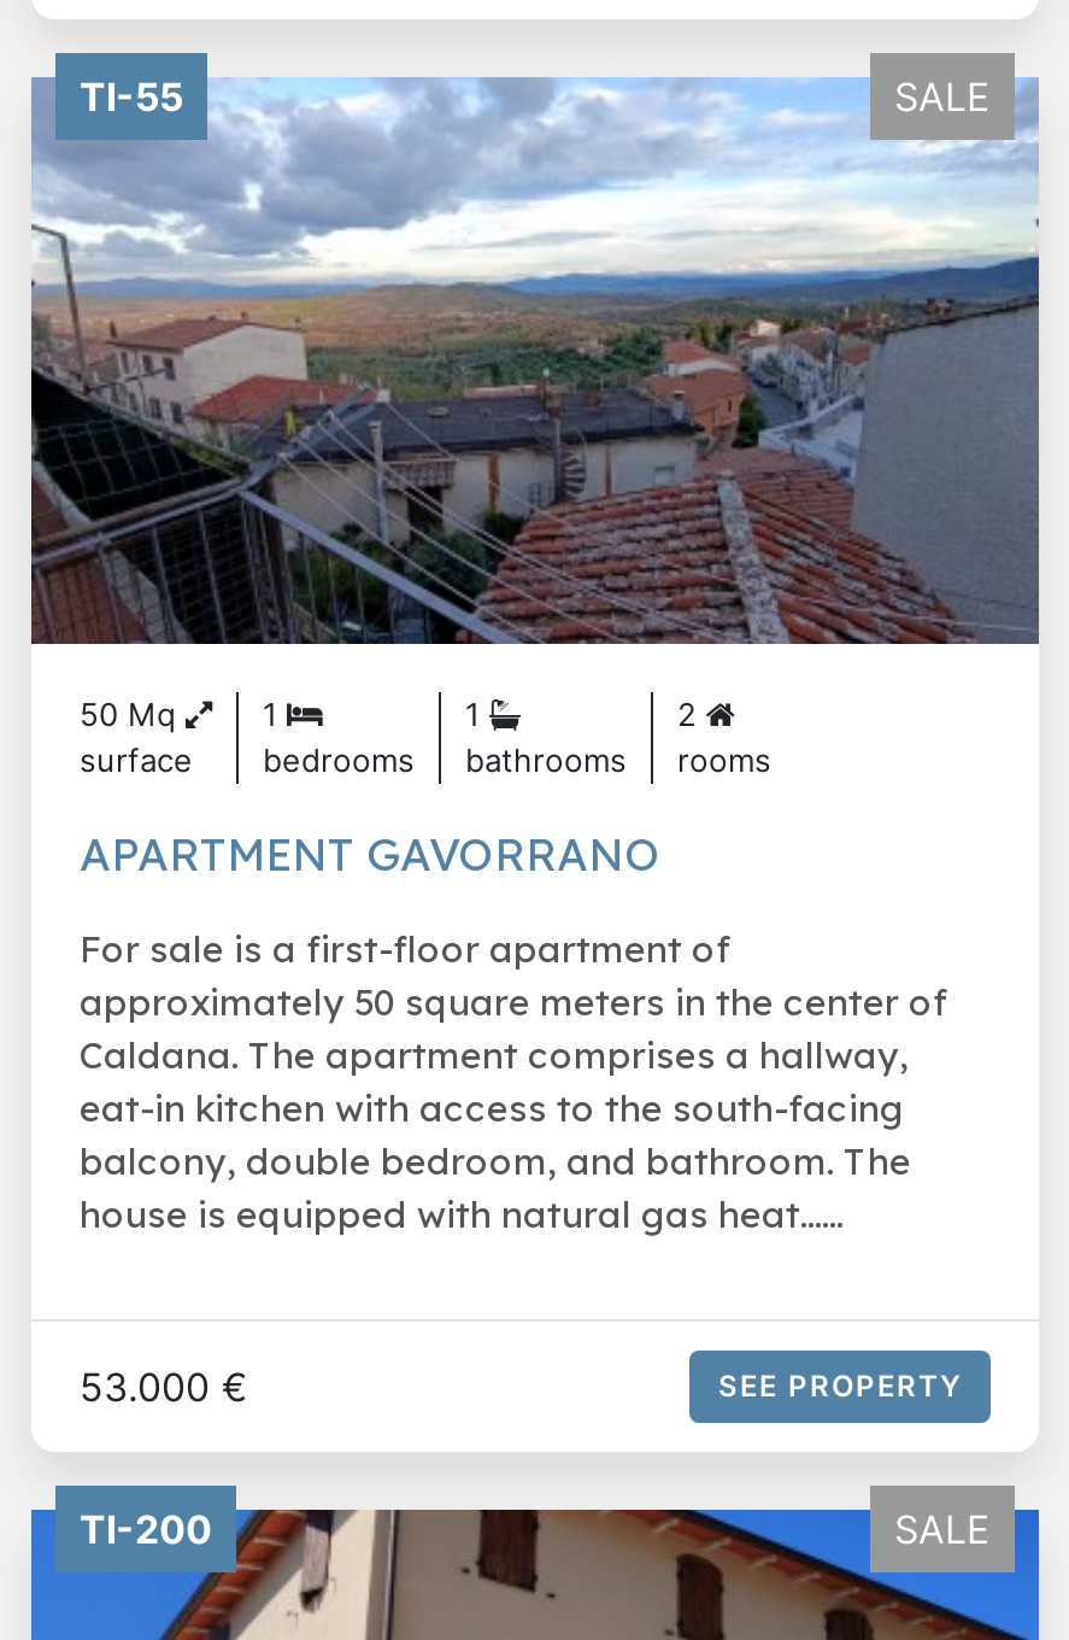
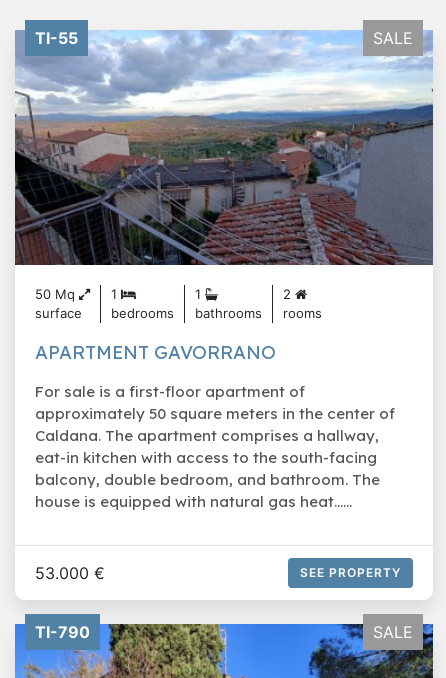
[80,1504,212,1552] TI-200 -> [35,622,90,642] TI-790

